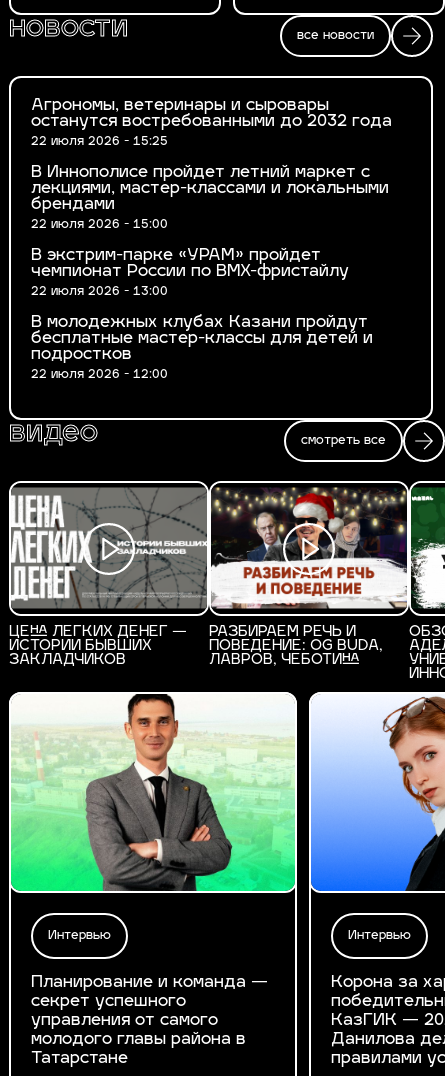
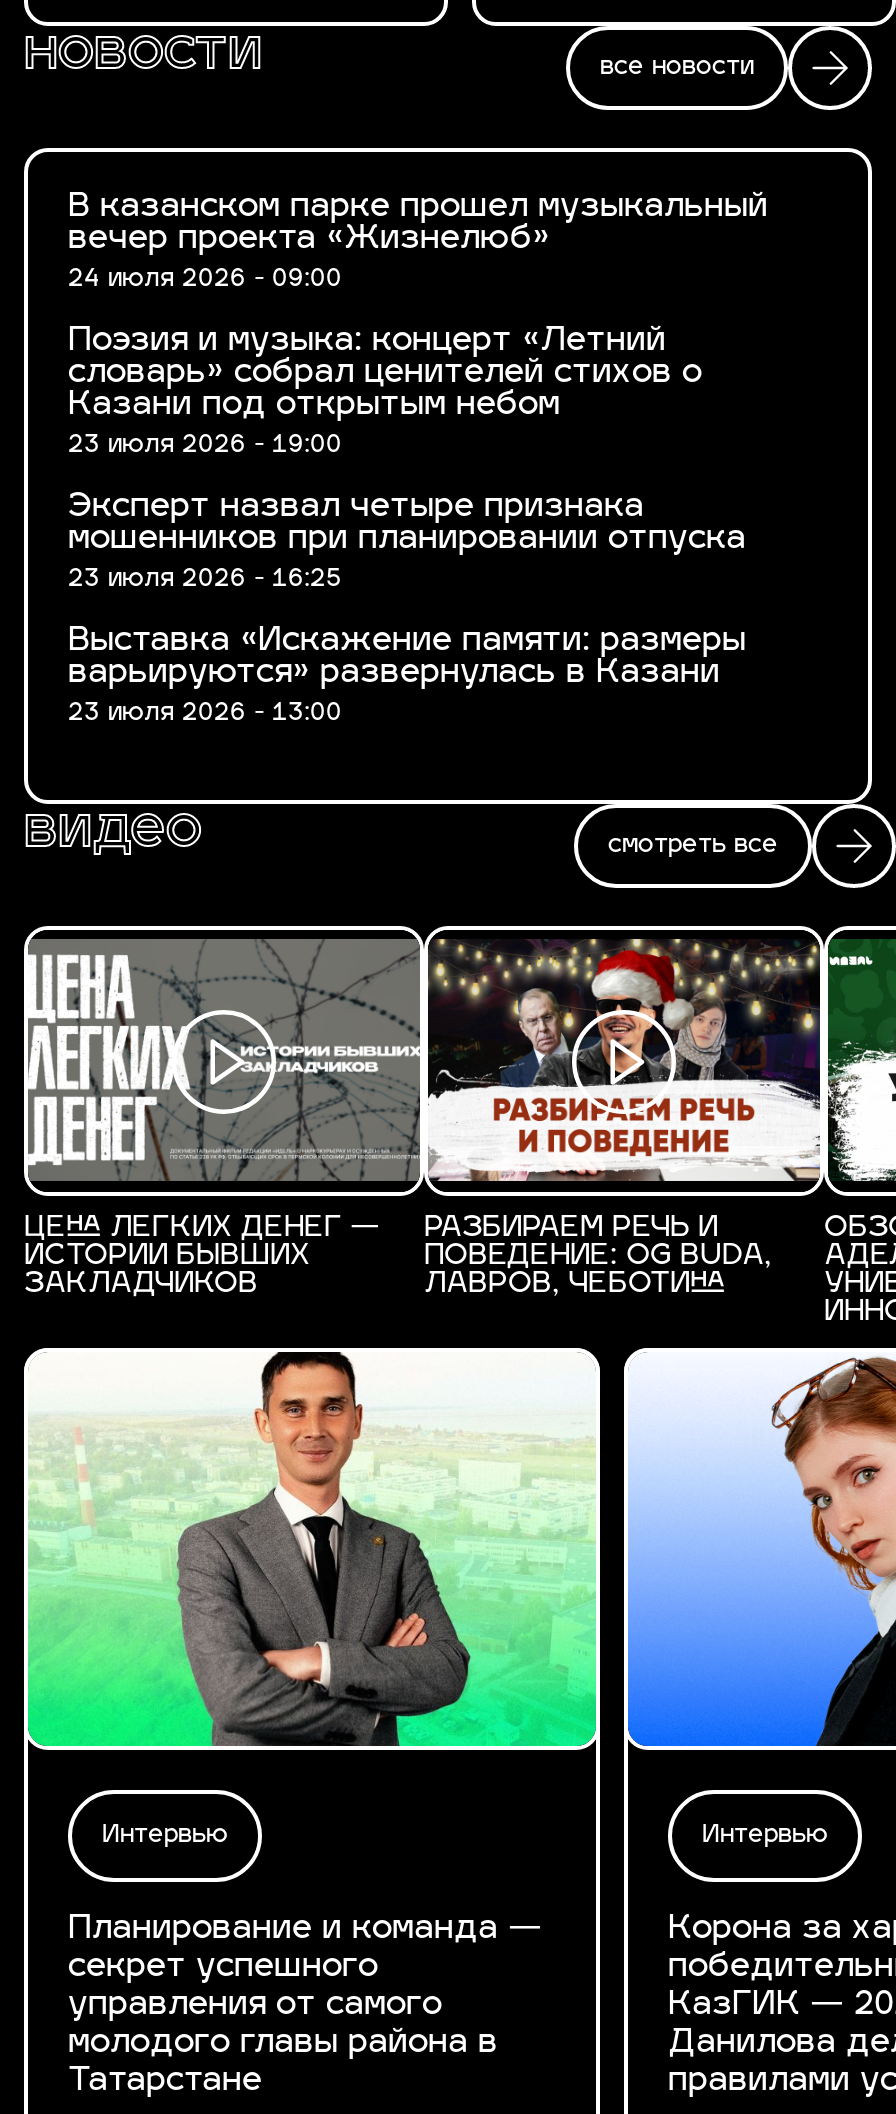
[31,98,392,148] Агрономы, ветеринары и сыровары | останутся востребованными до 2032 года | 22 июля 2026 - 15:25 -> [68,192,768,292] В казанском парке прошел музыкальный | вечер проекта «Жизнелюб» | 24 июля 2026 - 09:00
[31,165,389,231] В Иннополисе пройдет летний маркет с | лекциями, мастер-классами и локальными | брендами | 22 июля 2026 - 15:00 -> [68,326,702,458] Поэзия и музыка: концерт «Летний | словарь» собрал ценителей стихов о | Казани под открытым небом | 23 июля 2026 - 19:00
[31,248,349,298] В экстрим-парке «УРАМ» пройдет | чемпионат России по BMX-фристайлу | 22 июля 2026 - 13:00 -> [68,492,746,592] Эксперт назвал четыре признака | мошенников при планировании отпуска | 23 июля 2026 - 16:25
[31,315,373,381] В молодежных клубах Казани пройдут | бесплатные мастер-классы для детей и | подростков | 22 июля 2026 - 12:00 -> [68,626,746,726] Выставка «Искажение памяти: размеры | варьируются» развернулась в Казани | 23 июля 2026 - 13:00

